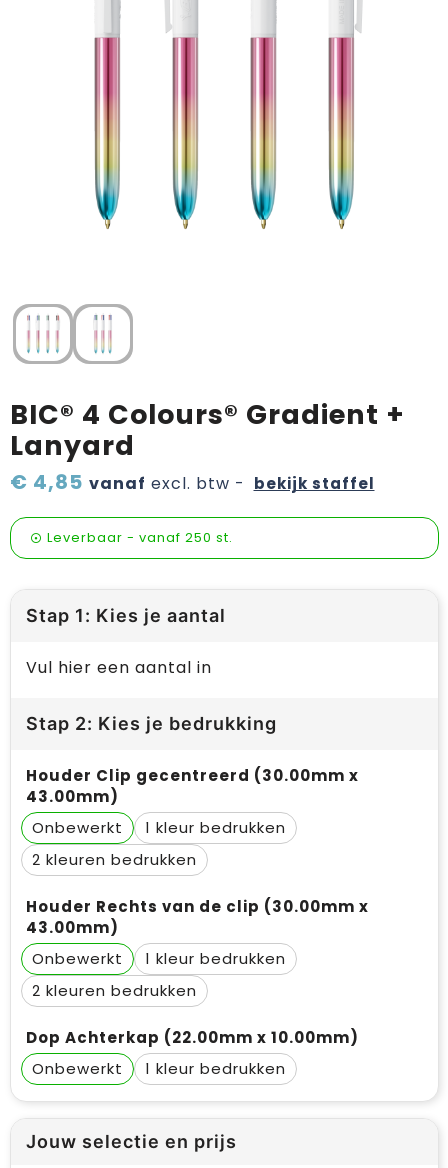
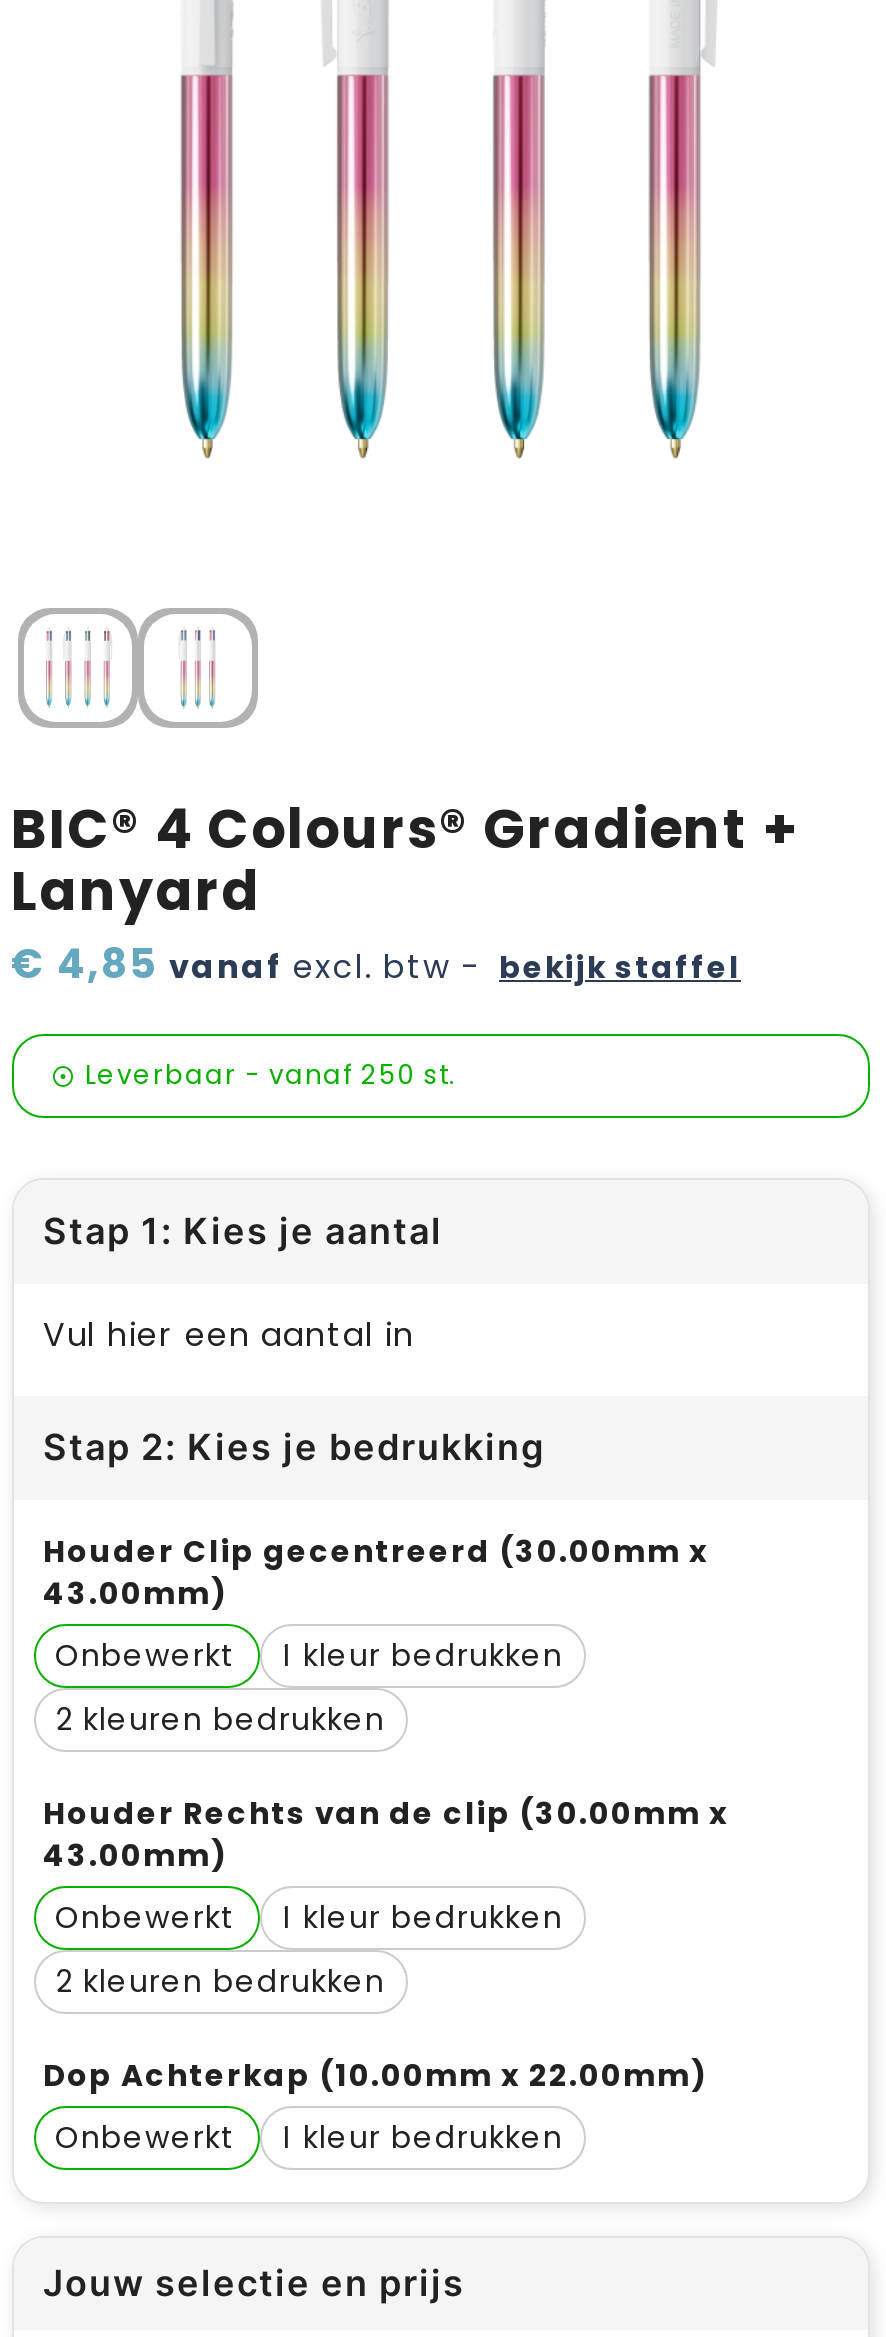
[25,1027,358,1048] Dop Achterkap (22.00mm x 10.00mm) -> [43,2054,709,2096] Dop Achterkap (10.00mm x 22.00mm)

